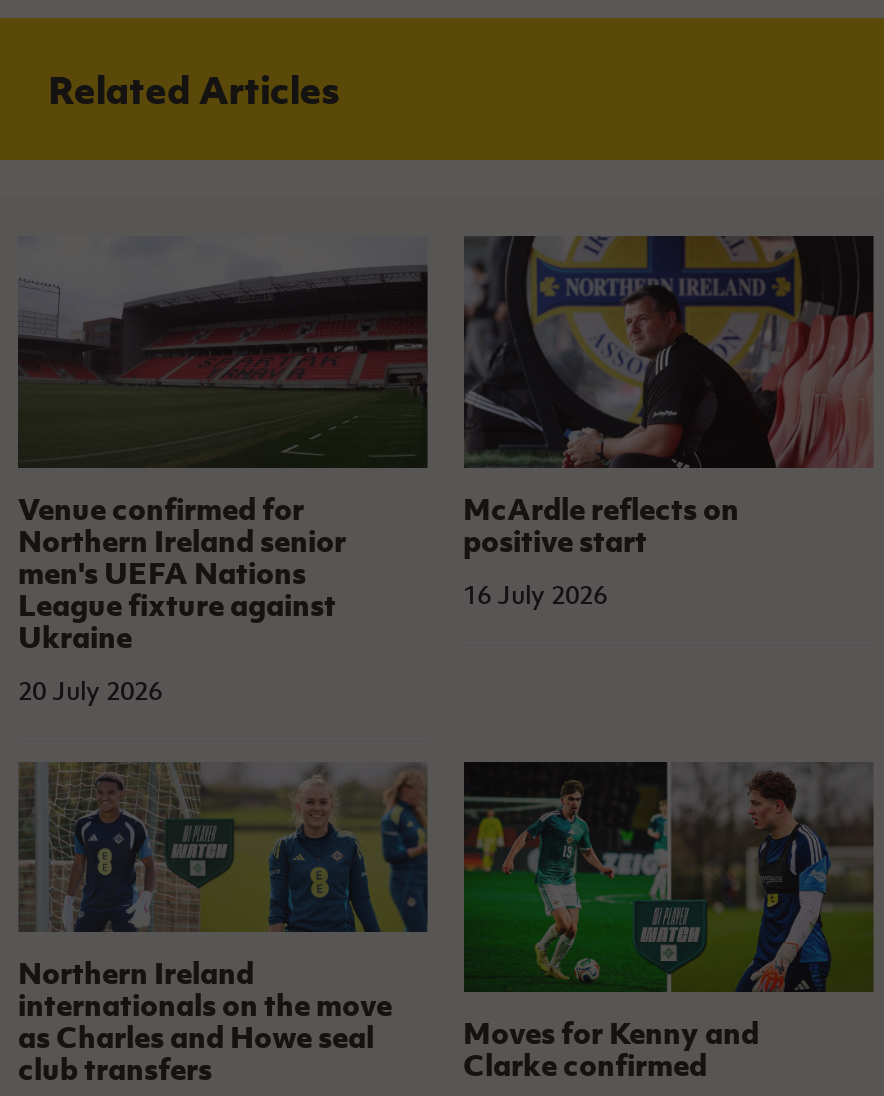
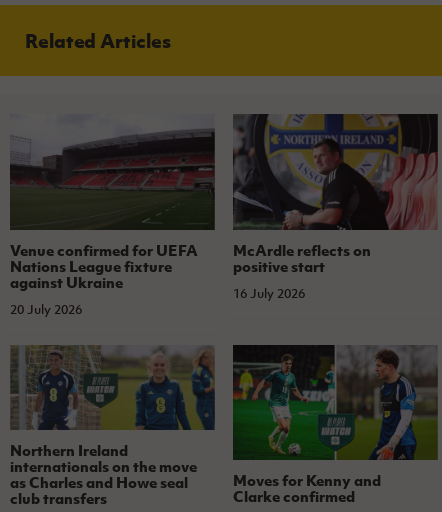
[18,488,346,656] Venue confirmed for | Northern Ireland senior | men's UEFA Nations | League fixture against | Ukraine -> [10,240,198,292] Venue confirmed for UEFA | Nations League fixture | against Ukraine

